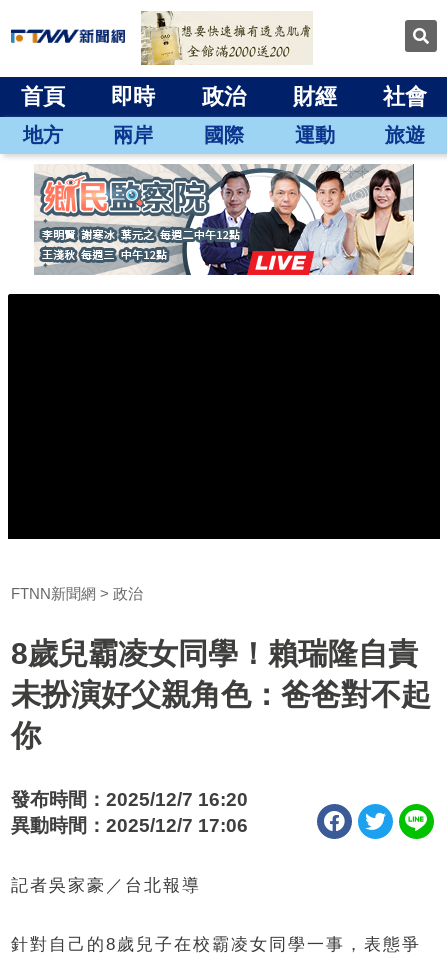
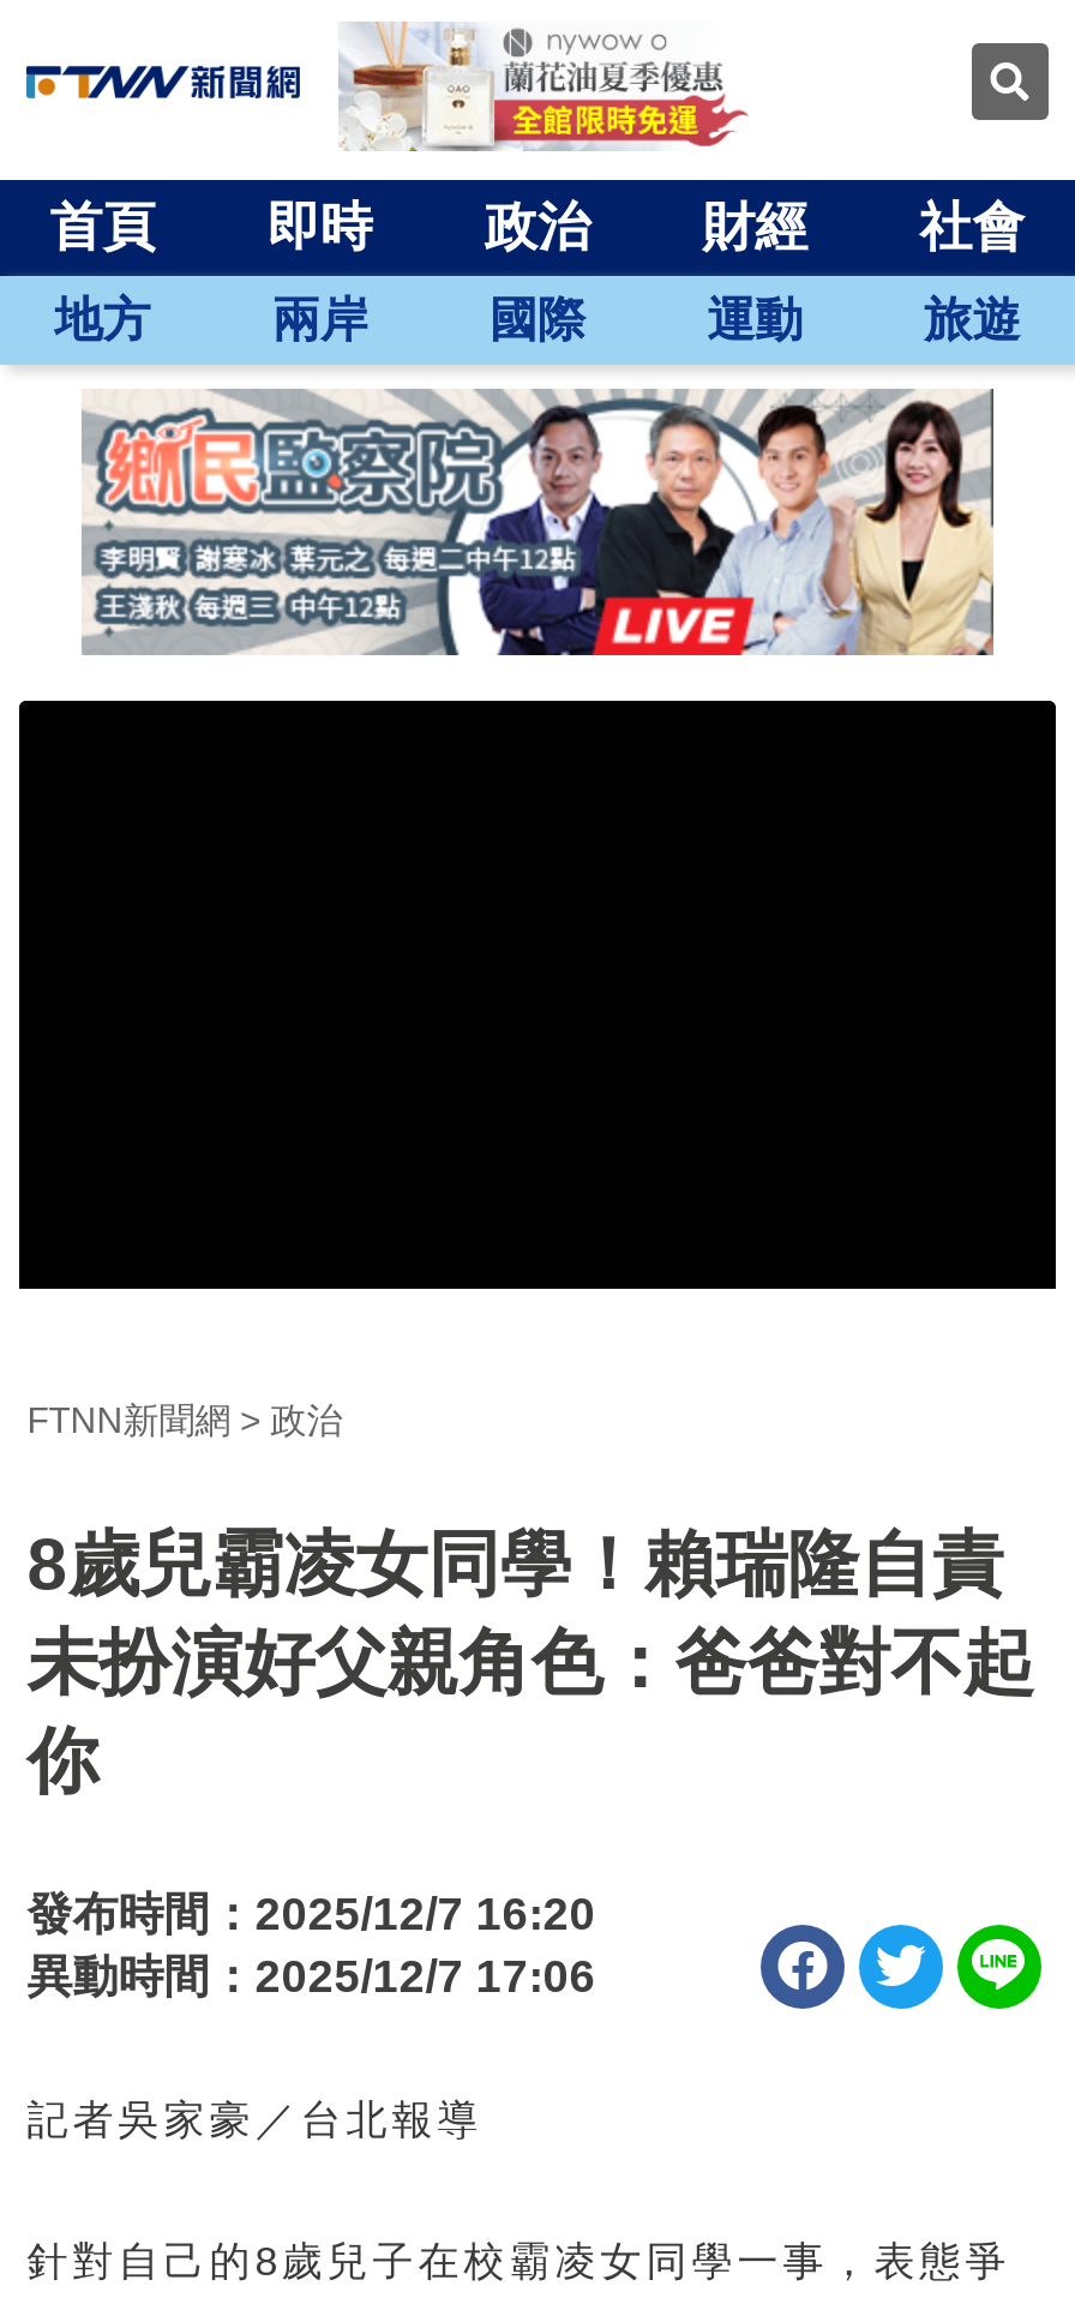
[141,11,312,66] [image] -> [341,24,746,151] [image]

